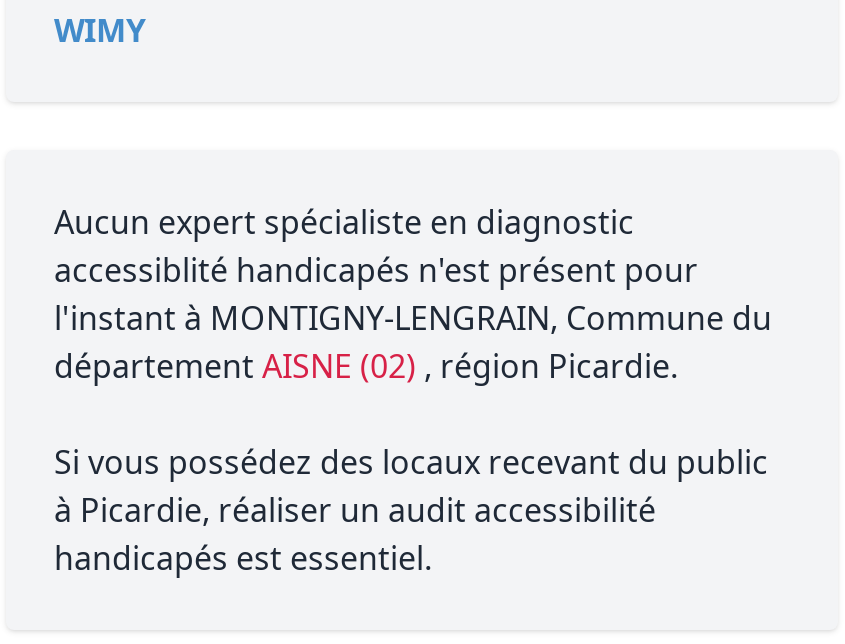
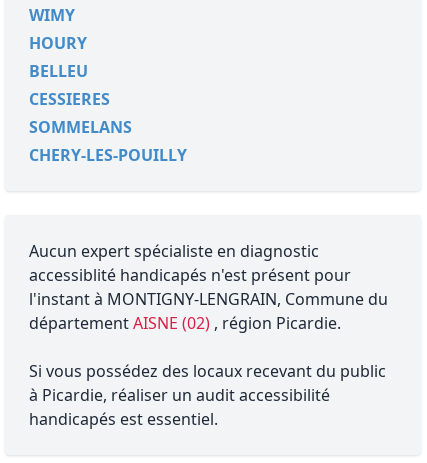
none -> [29,32,187,166] HOURY | BELLEU | CESSIERES | SOMMELANS | CHERY-LES-POUILLY

